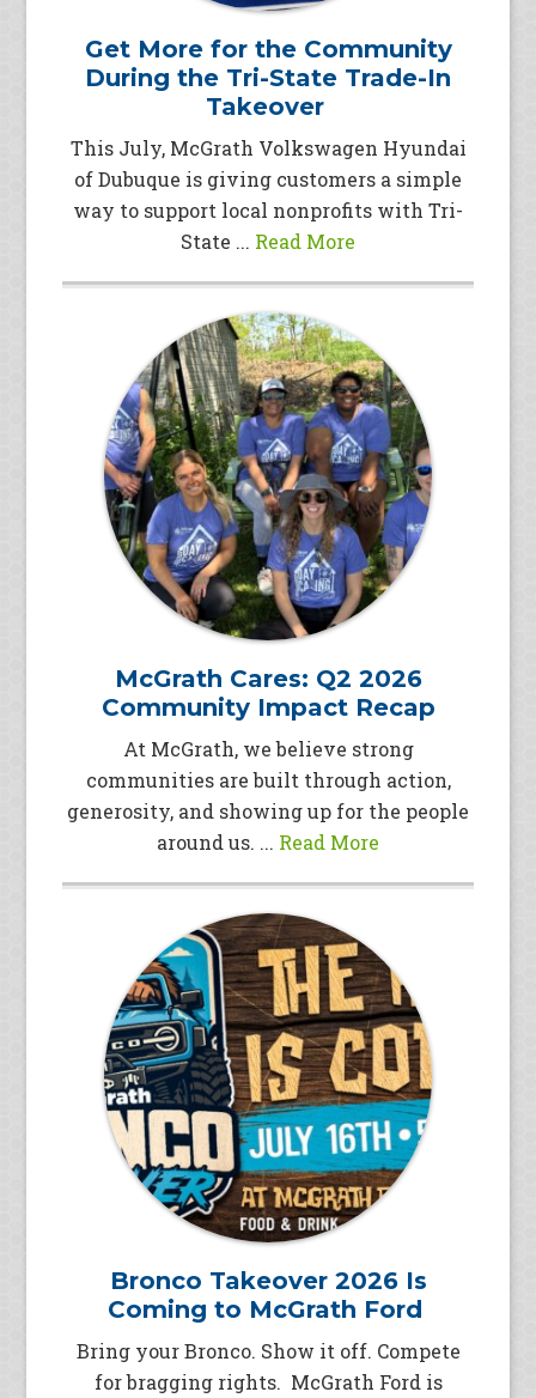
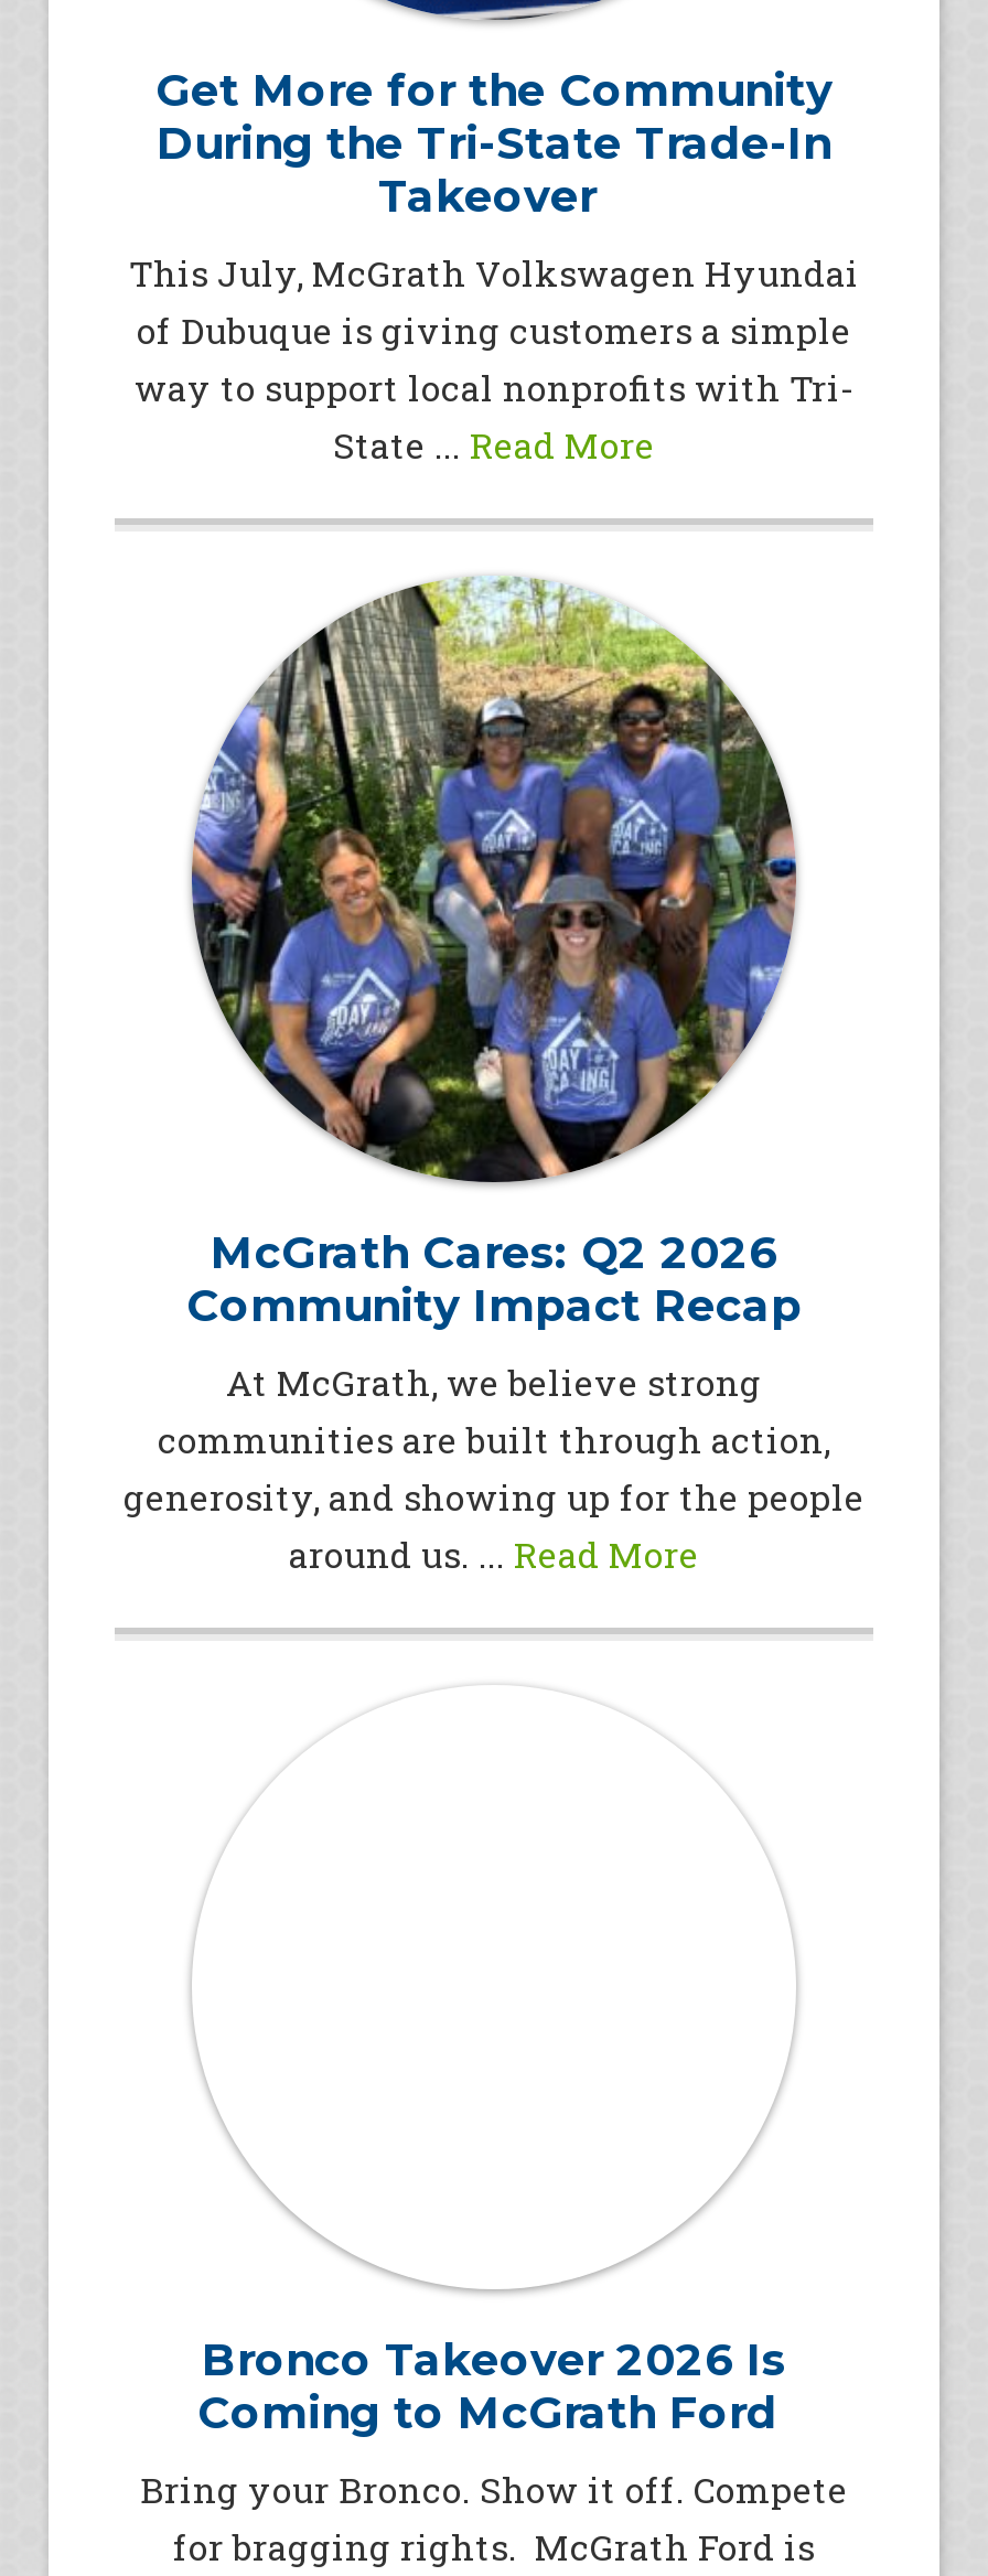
[103,912,433,1244] [image] -> none

